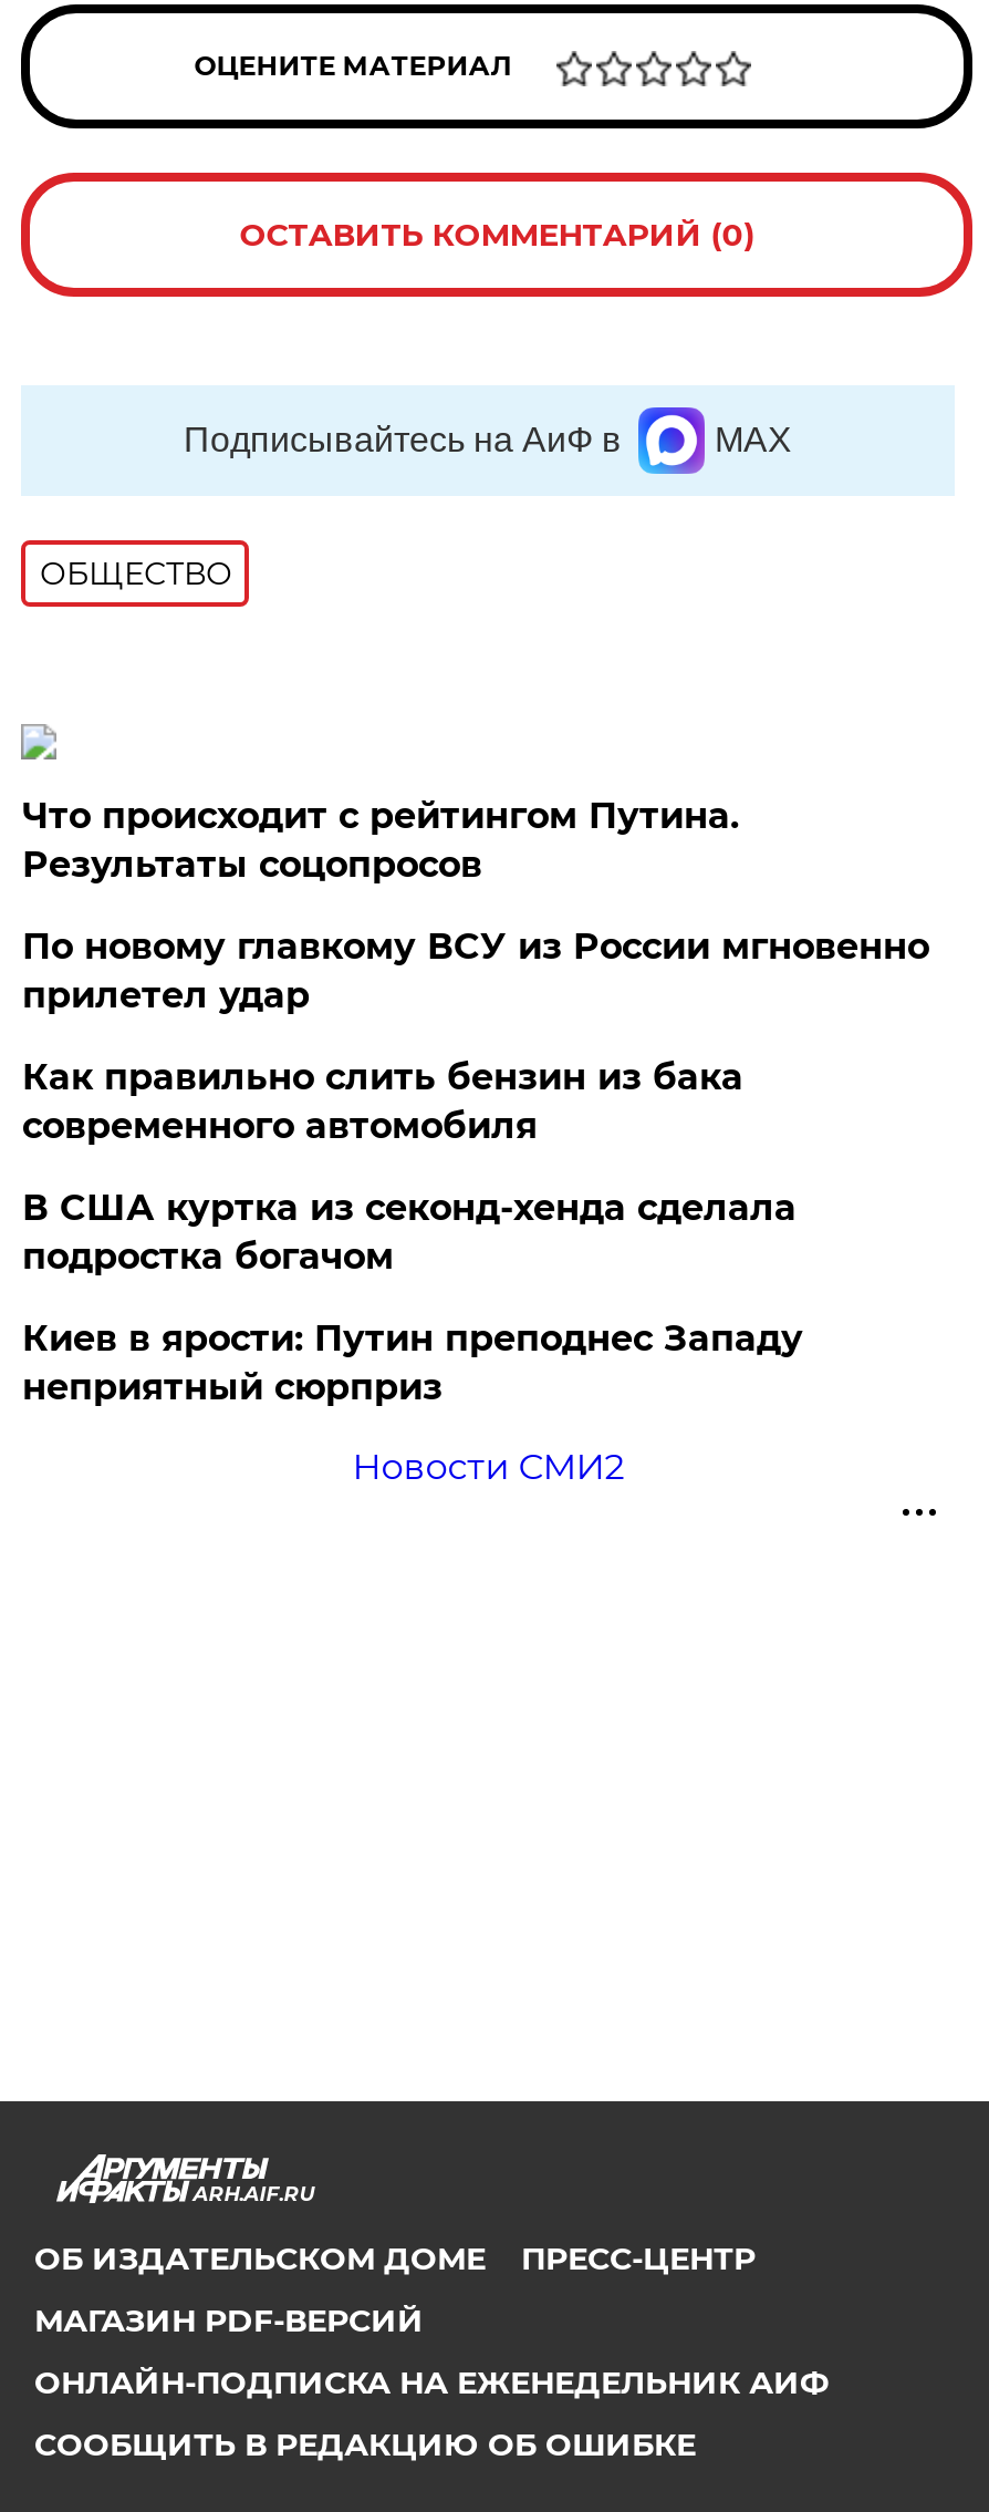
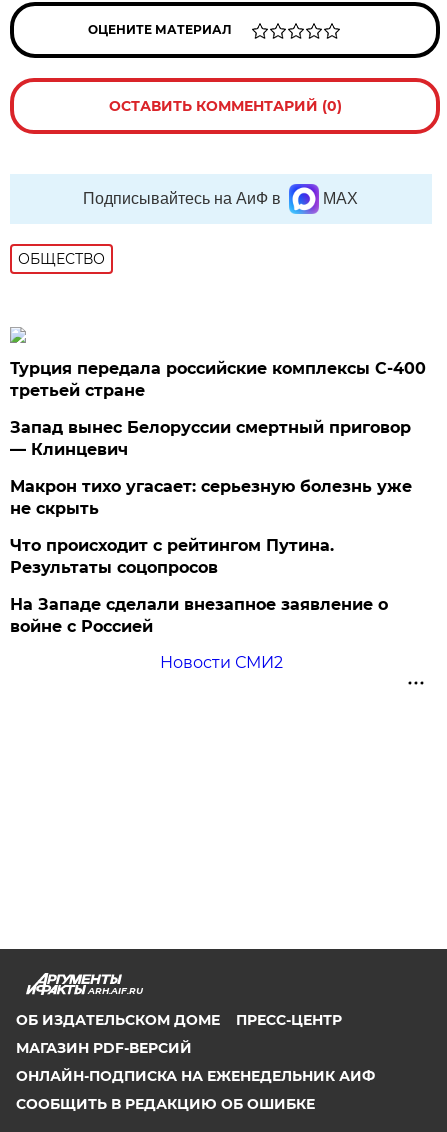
none -> [10,359,426,518] Турция передала российские комплексы С-400 | третьей стране | Запад вынес Белоруссии смертный приговор | — Клинцевич | Макрон тихо угасает: серьезную болезнь уже | не скрыть
moved [22,795,739,886] -> [10,536,334,577]: Что происходит с рейтингом Путина. | Результаты соцопросов
[22,926,929,1408] По новому главкому ВСУ из России мгновенно | прилетел удар | Как правильно слить бензин из бака | современного автомобиля | В США куртка из секонд-хенда сделала | подростка богачом | Киев в ярости: Путин преподнес Западу | неприятный сюрприз -> [10,595,388,636] На Западе сделали внезапное заявление о | войне с Россией

